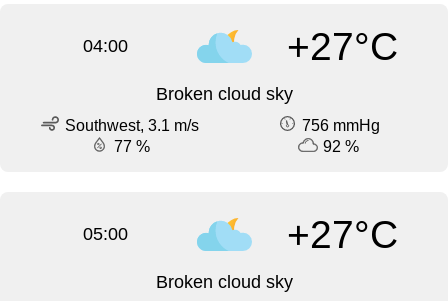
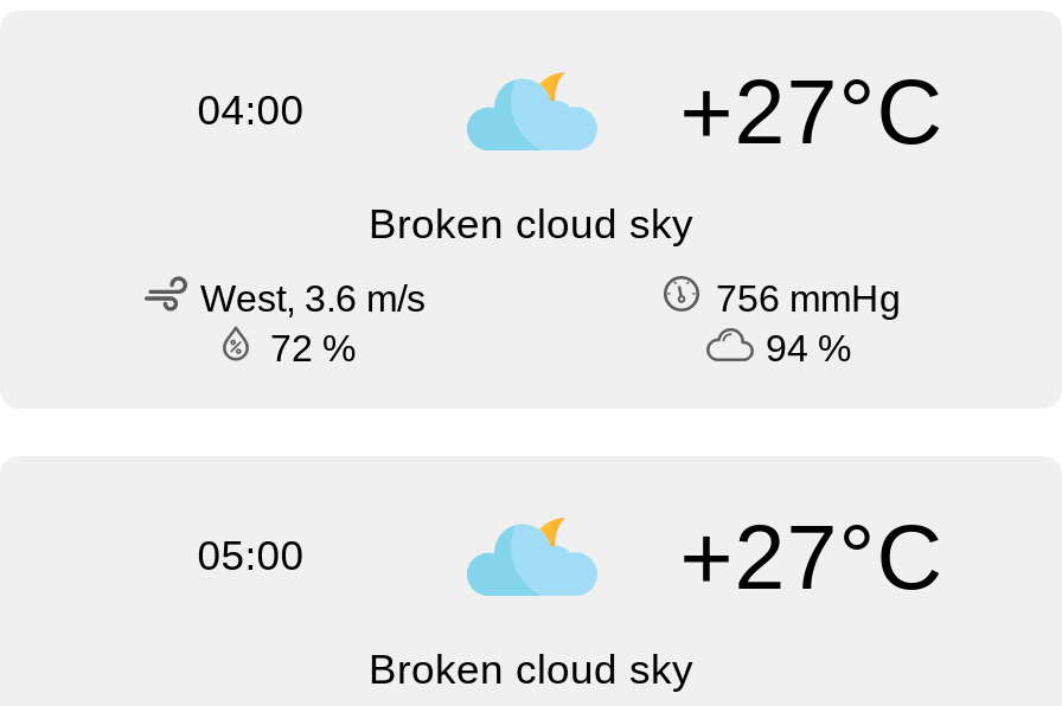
[65,117,199,134] Southwest, 3.1 m/s -> [200,279,426,319] West, 3.6 m/s
[114,138,150,155] 77 % -> [270,329,356,369] 72 %
[323,138,359,155] 92 % -> [766,329,851,369] 94 %

